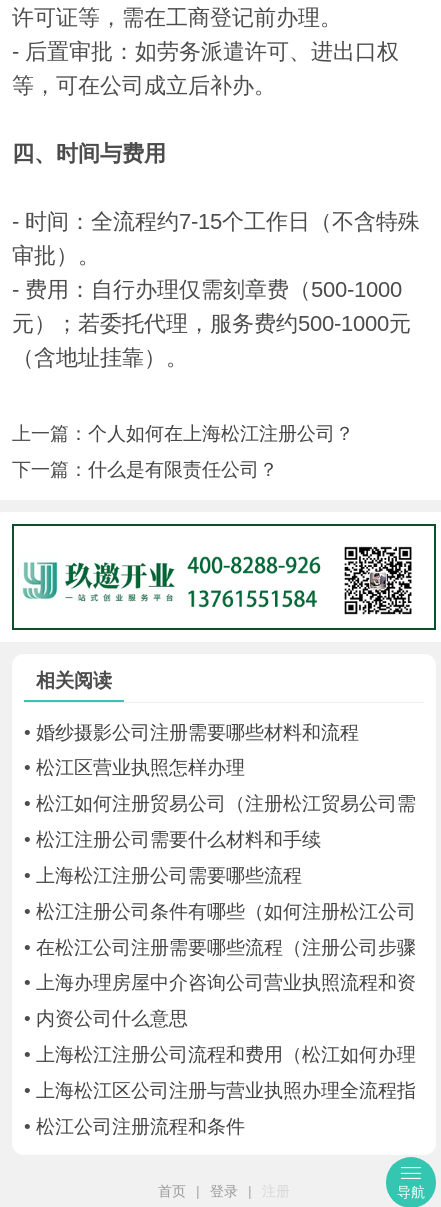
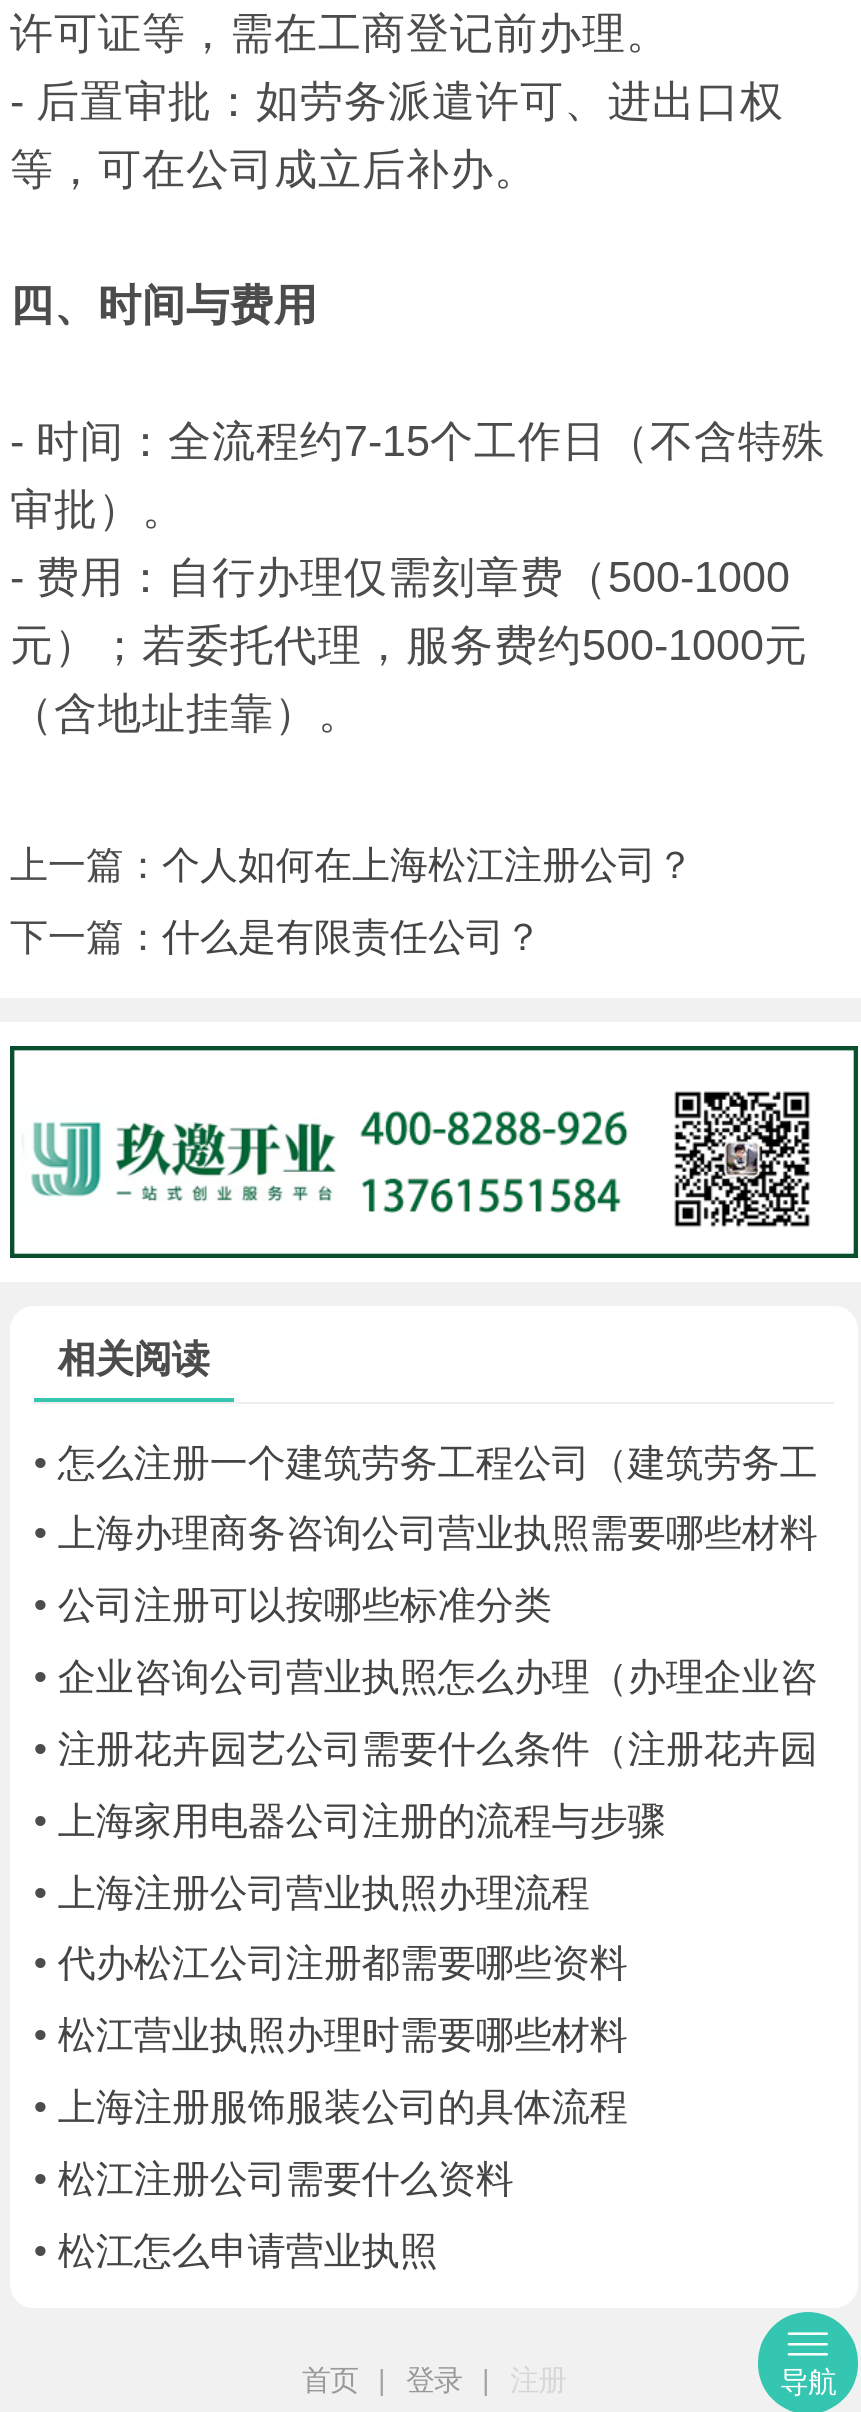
[24,721,359,742] •婚纱摄影公司注册需要哪些材料和流程 -> [34,1441,818,1483] •怎么注册一个建筑劳务工程公司（建筑劳务工
[24,757,245,778] •松江区营业执照怎样办理 -> [34,1513,818,1555] •上海办理商务咨询公司营业执照需要哪些材料
[24,793,416,814] •松江如何注册贸易公司（注册松江贸易公司需 -> [34,1584,552,1626] •公司注册可以按哪些标准分类
[24,829,321,850] •松江注册公司需要什么材料和手续 -> [34,1656,818,1698] •企业咨询公司营业执照怎么办理（办理企业咨
[24,865,302,886] •上海松江注册公司需要哪些流程 -> [34,1728,818,1770] •注册花卉园艺公司需要什么条件（注册花卉园
[24,901,416,922] •松江注册公司条件有哪些（如何注册松江公司 -> [34,1799,666,1841] •上海家用电器公司注册的流程与步骤
[24,936,416,957] •在松江公司注册需要哪些流程（注册公司步骤 -> [34,1871,590,1913] •上海注册公司营业执照办理流程
[24,972,416,993] •上海办理房屋中介咨询公司营业执照流程和资 -> [34,1943,628,1985] •代办松江公司注册都需要哪些资料
[24,1008,188,1029] •内资公司什么意思 -> [34,2014,628,2056] •松江营业执照办理时需要哪些材料
[24,1044,416,1065] •上海松江注册公司流程和费用（松江如何办理 -> [34,2086,628,2128] •上海注册服饰服装公司的具体流程
[24,1080,416,1101] •上海松江区公司注册与营业执照办理全流程指 -> [34,2158,514,2200] •松江注册公司需要什么资料
[24,1116,245,1137] •松江公司注册流程和条件 -> [34,2229,438,2271] •松江怎么申请营业执照

